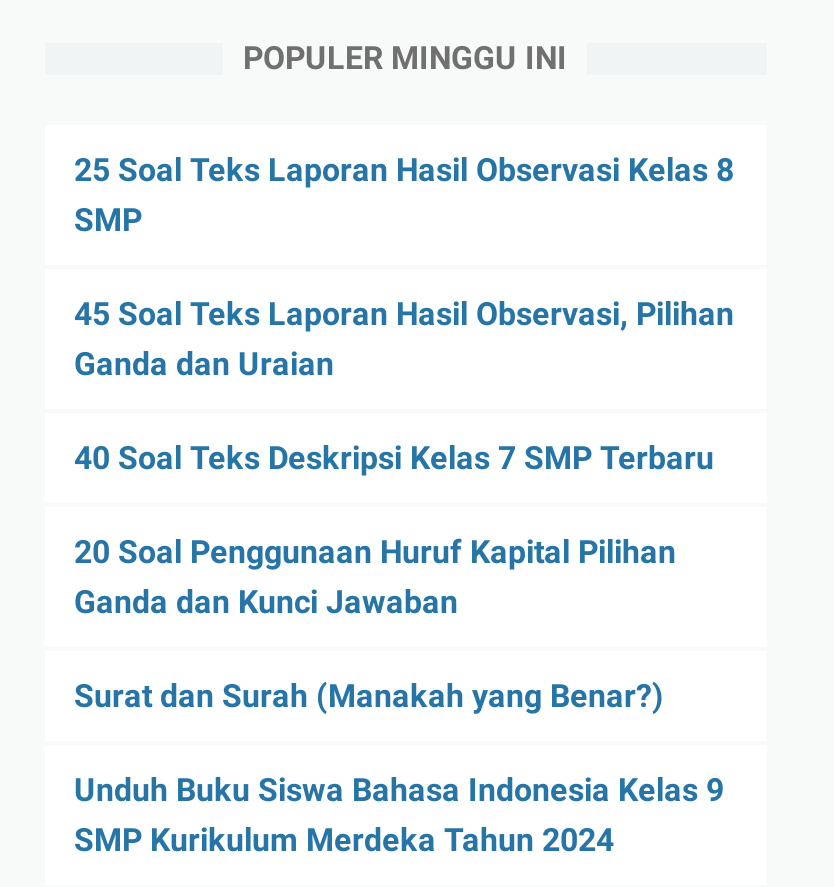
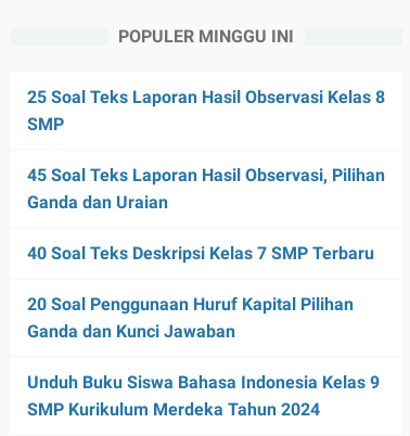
[74,676,664,714] Surat dan Surah (Manakah yang Benar?) -> none

